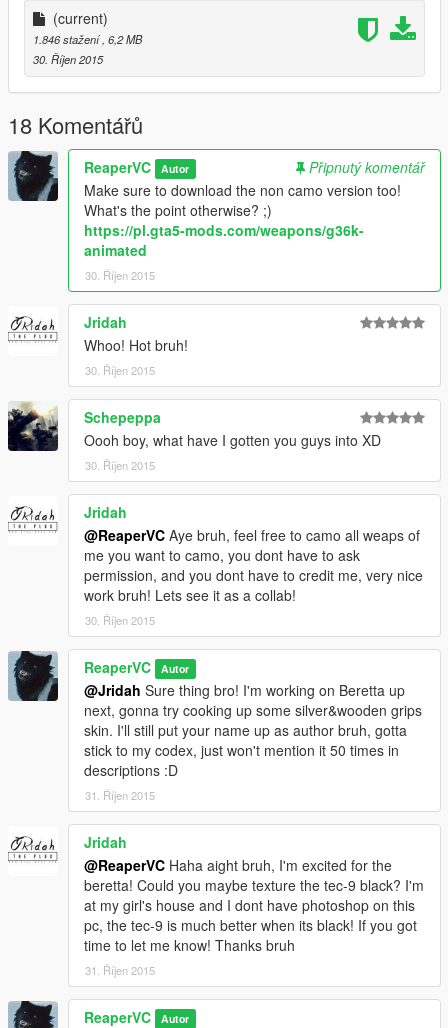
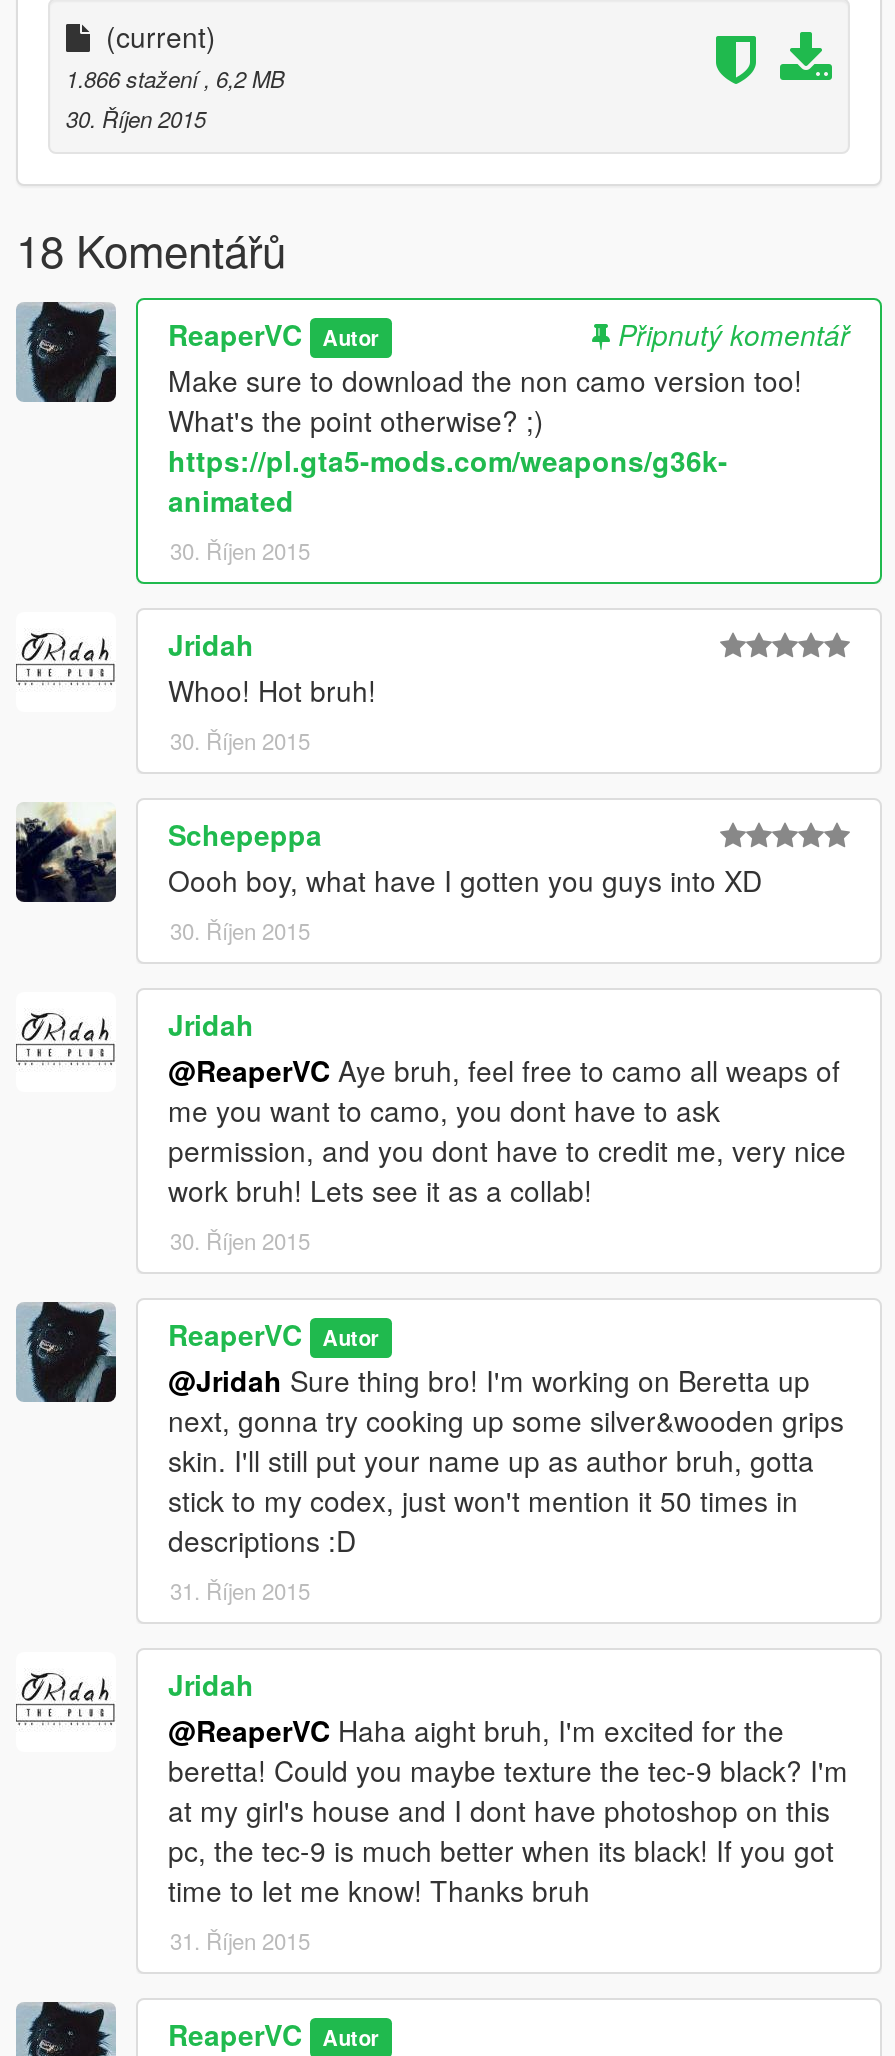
[33,31,142,47] 1.846 stažení, 6,2 MB -> [66,62,284,94] 1.866 stažení, 6,2 MB

